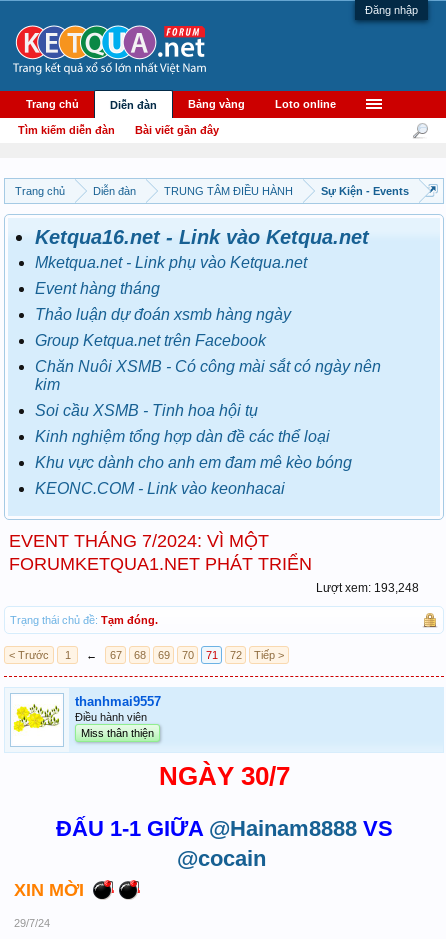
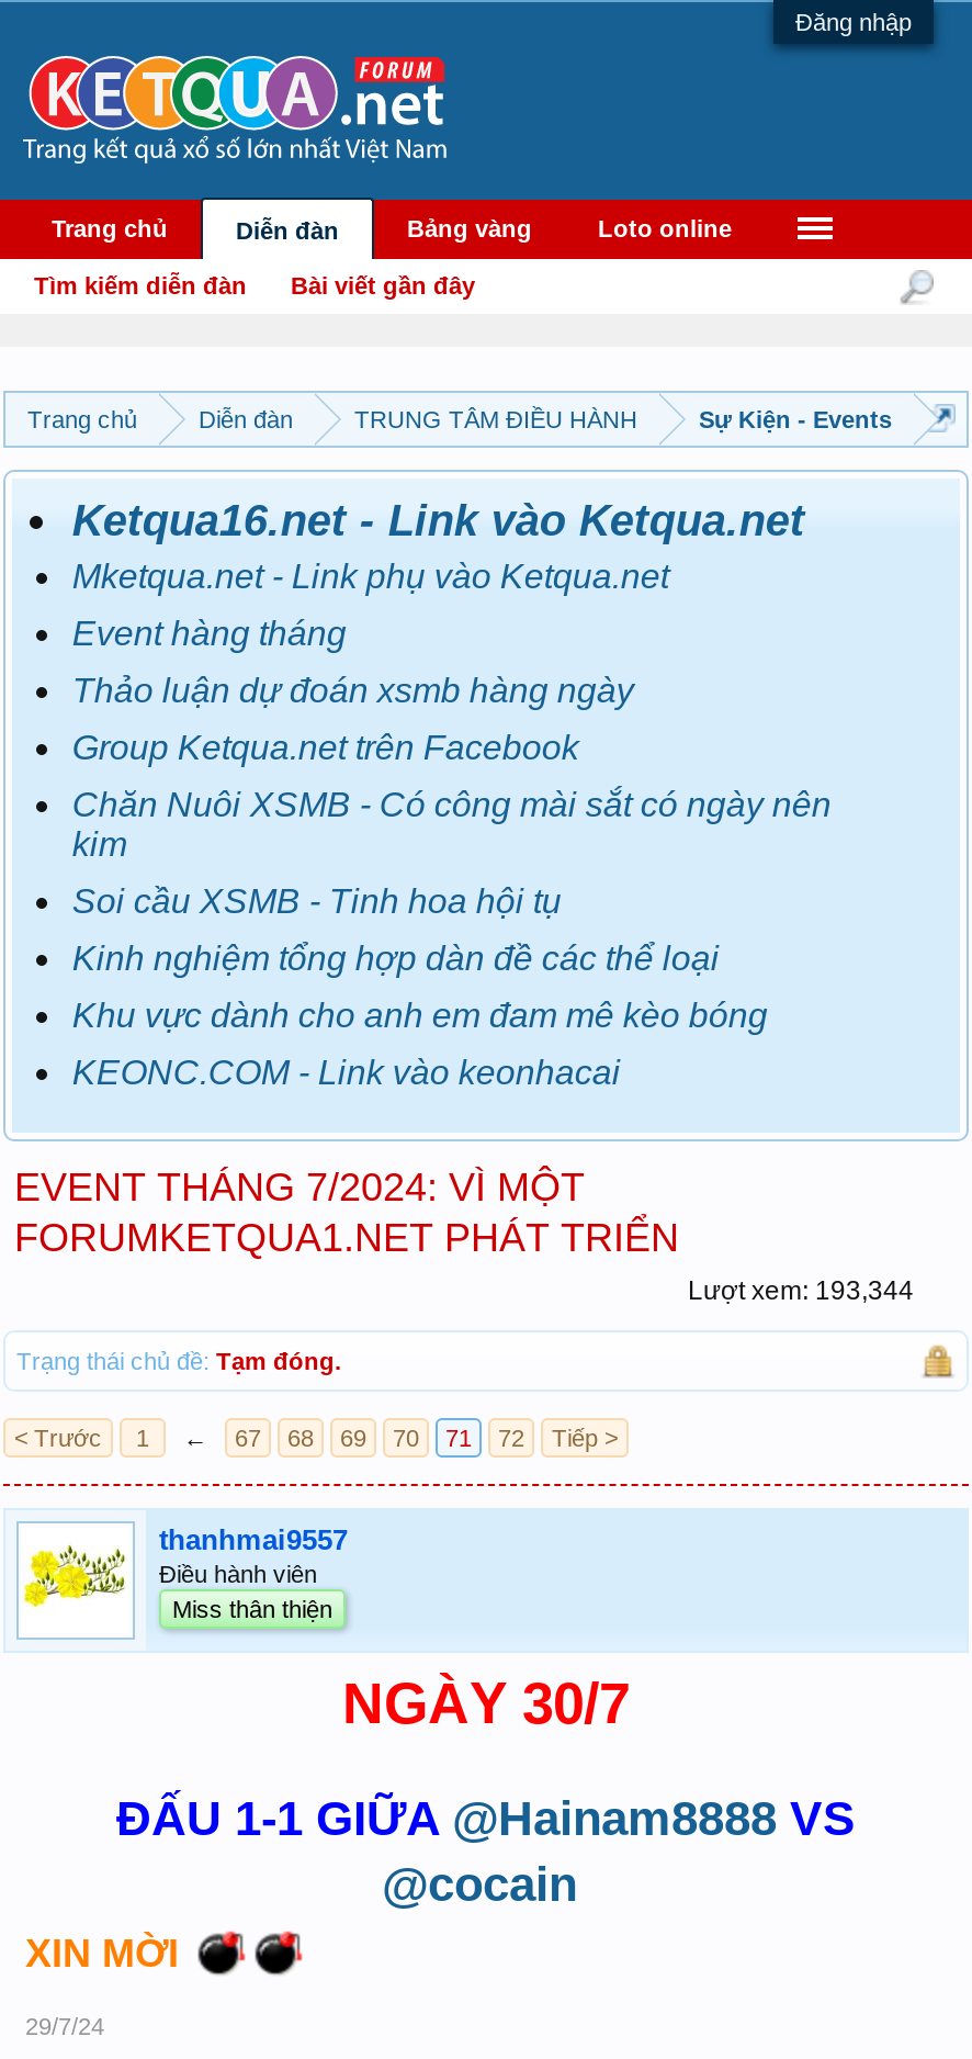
[316,581,419,595] Lượt xem: 193,248 -> [688,1275,914,1306] Lượt xem: 193,344

